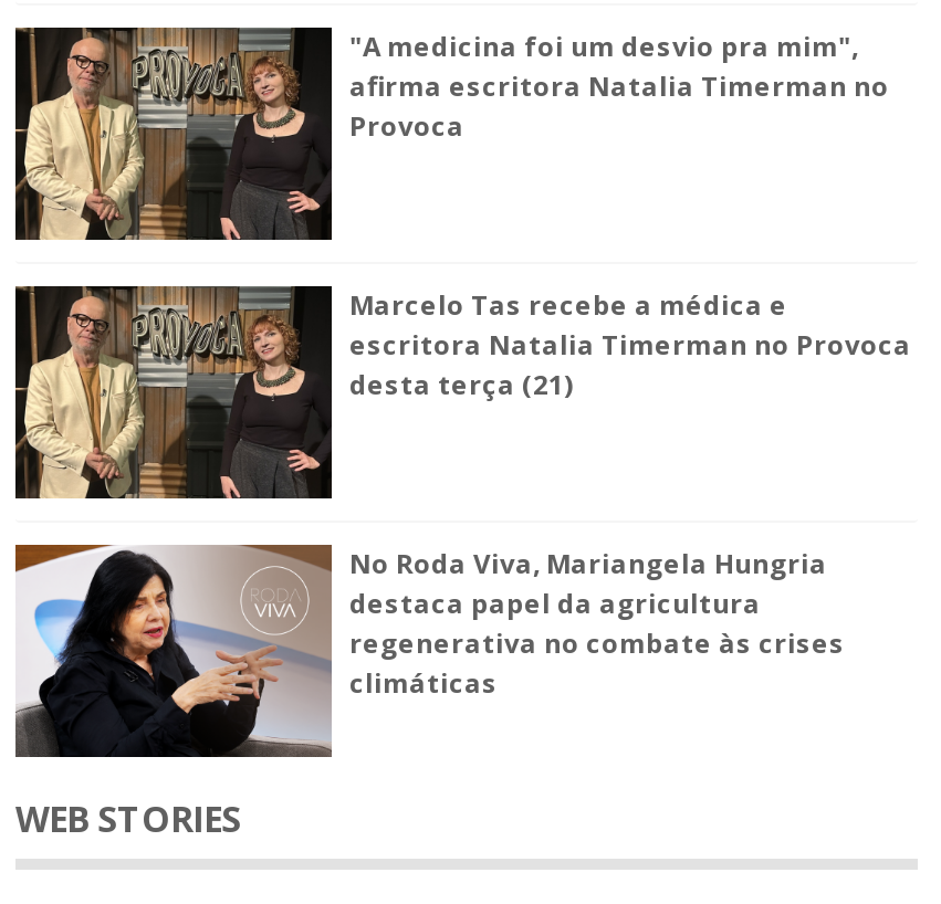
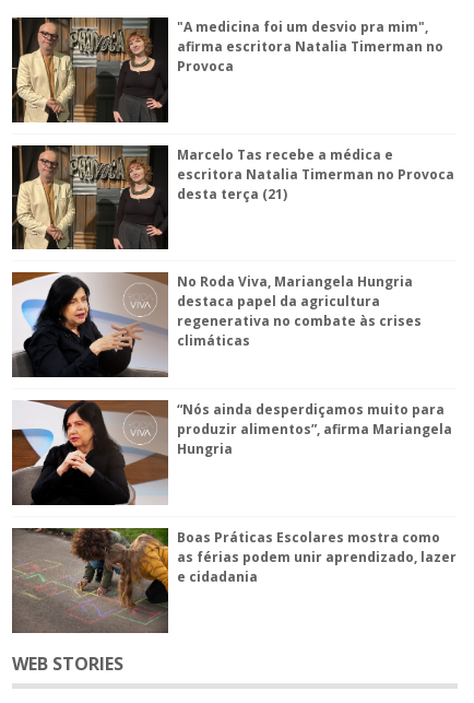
none -> [11,399,452,506] [image] | “Nós ainda desperdiçamos muito para | produzir alimentos”, afirma Mariangela | Hungria
none -> [11,527,457,633] [image] | Boas Práticas Escolares mostra como | as férias podem unir aprendizado, lazer | e cidadania

